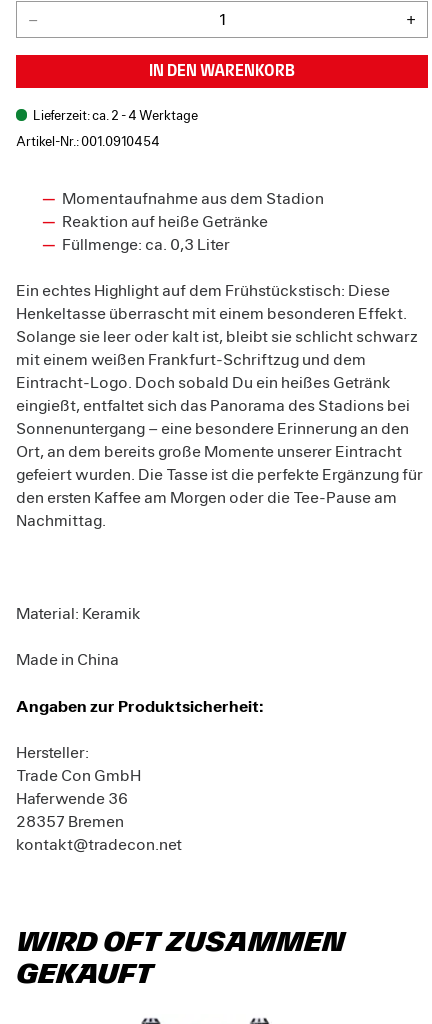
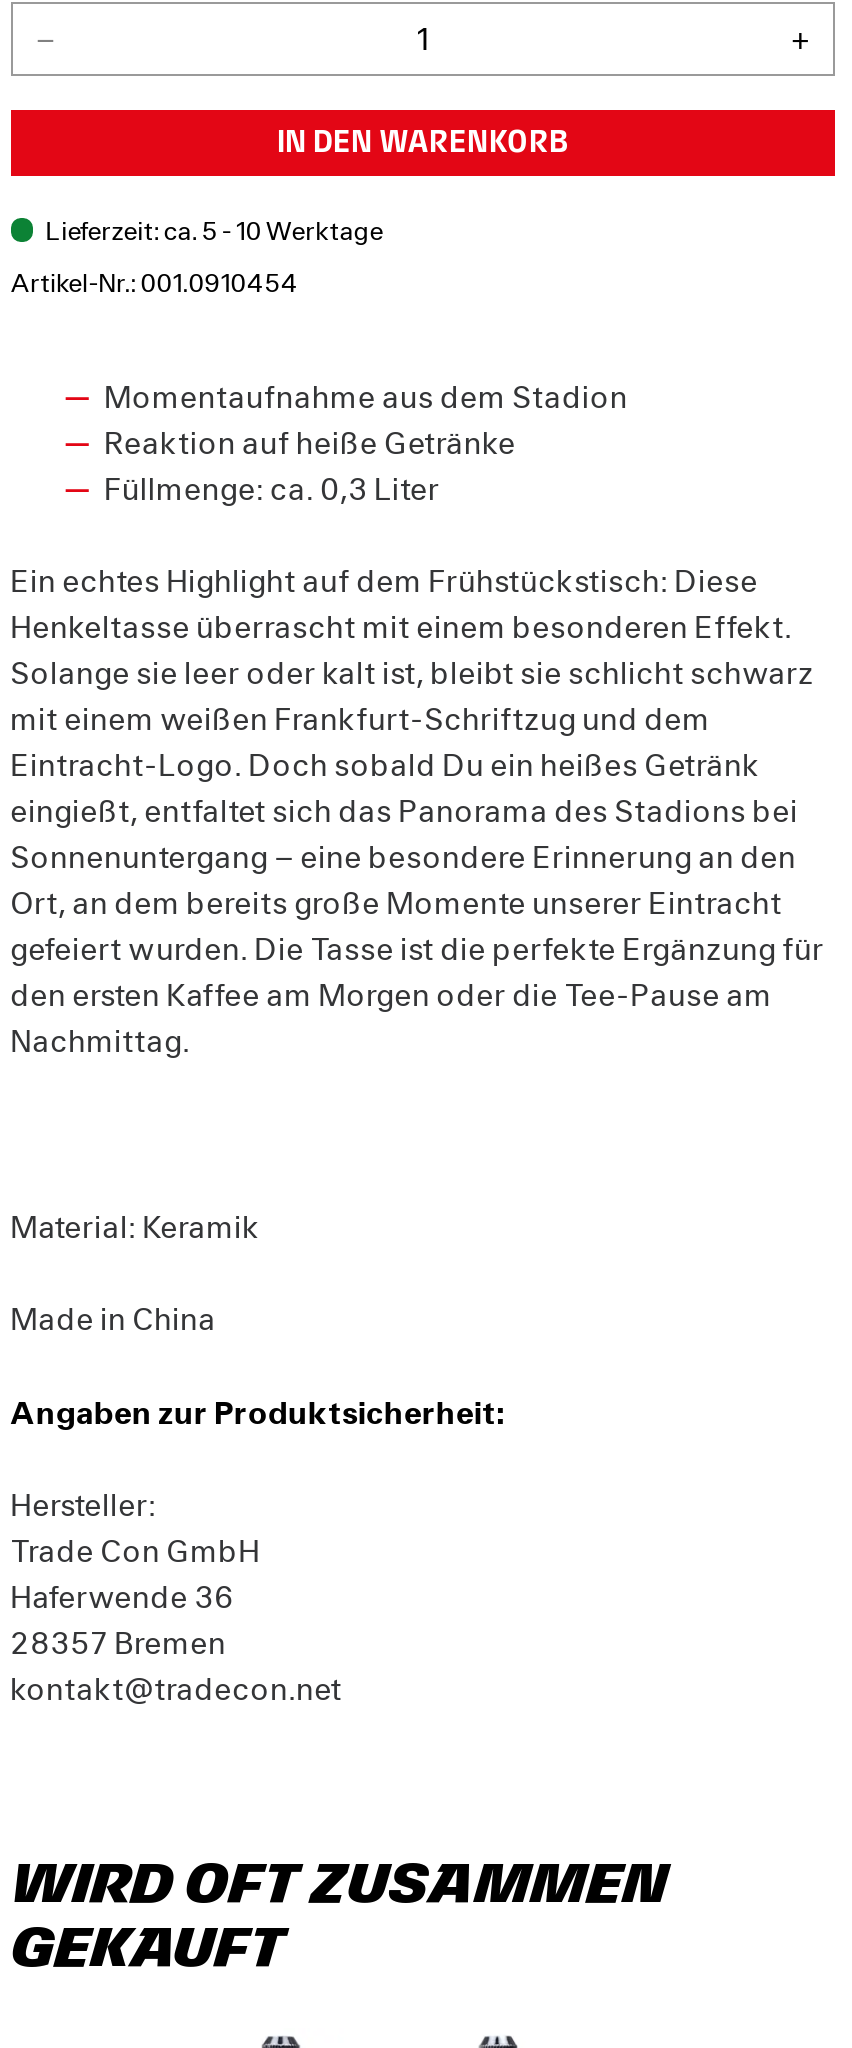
[33,108,198,123] Lieferzeit: ca. 2 - 4 Werktage -> [45,215,383,245] Lieferzeit: ca. 5 - 10 Werktage

